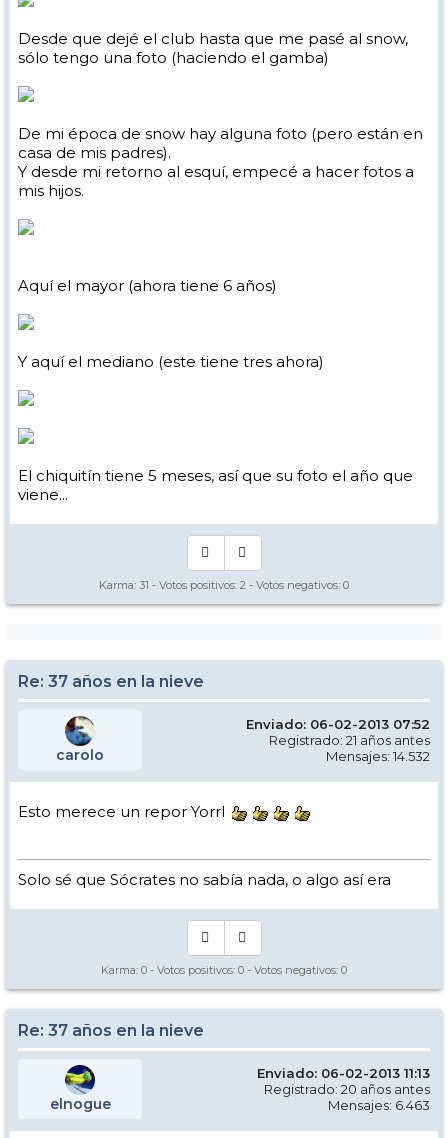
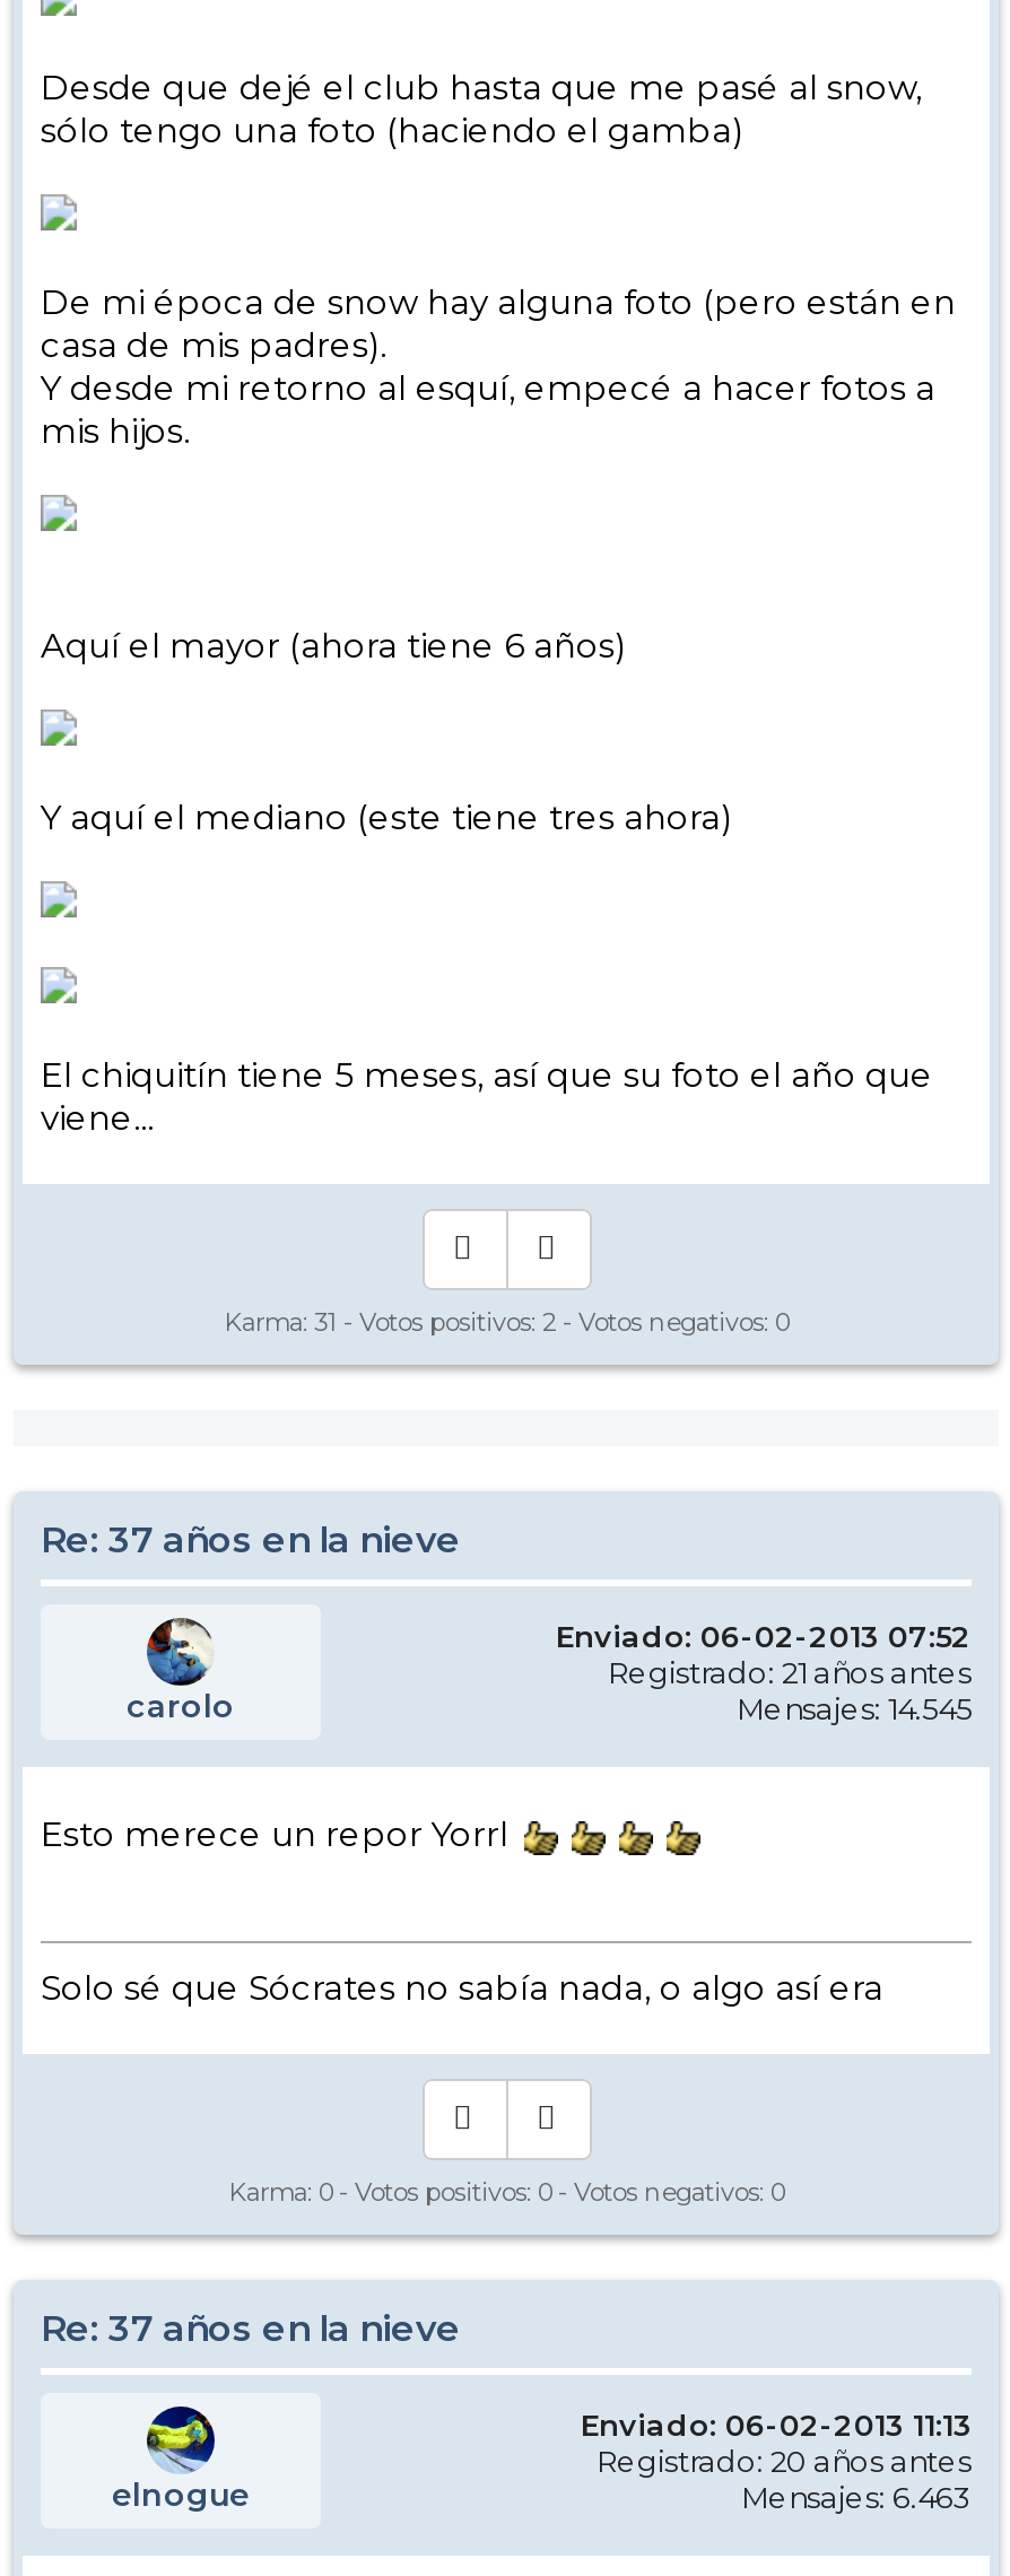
[326,748,430,764] Mensajes: 14.532 -> [737,1690,972,1726] Mensajes: 14.545

